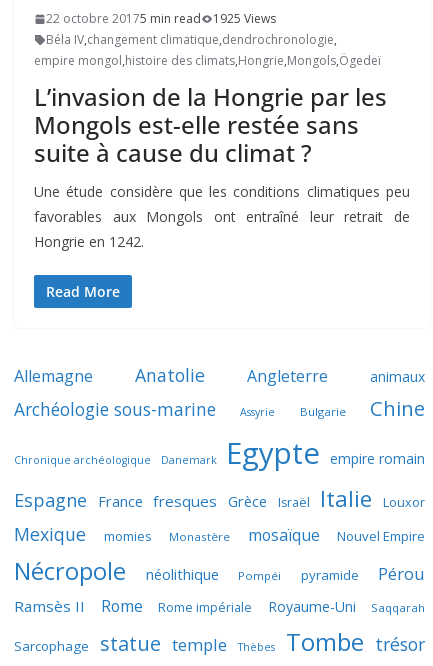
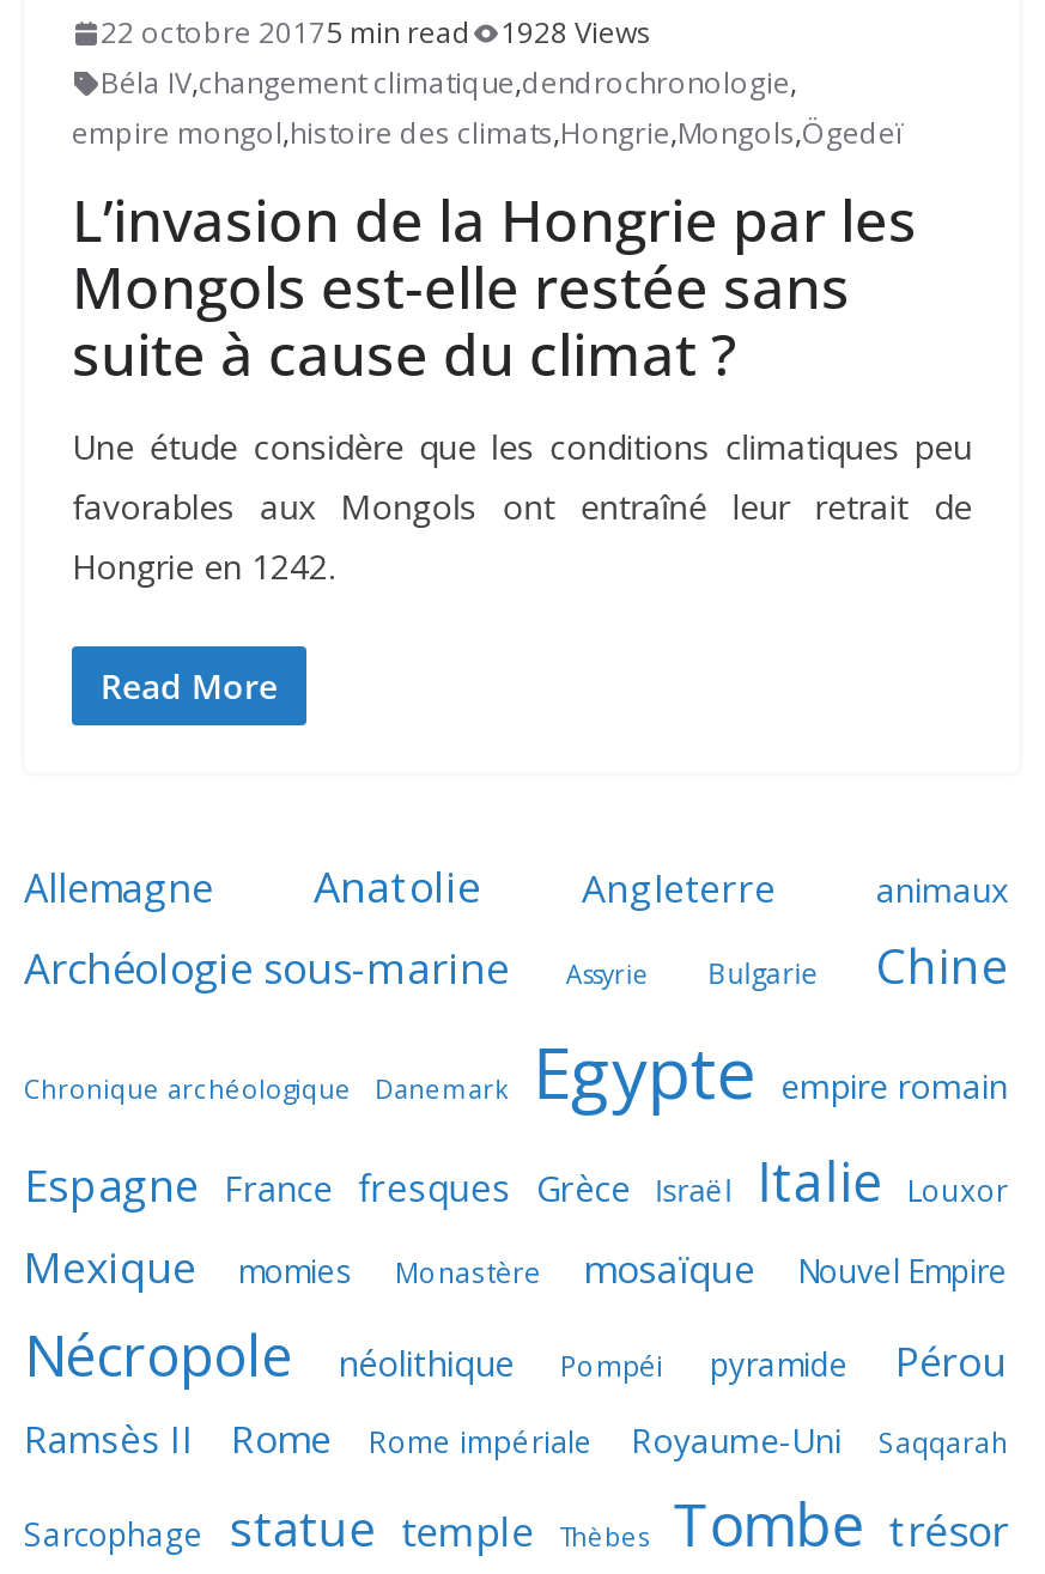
[46,10,276,27] 22 octobre 20175 min read 1925 Views -> [101,12,651,53] 22 octobre 20175 min read 1928 Views

